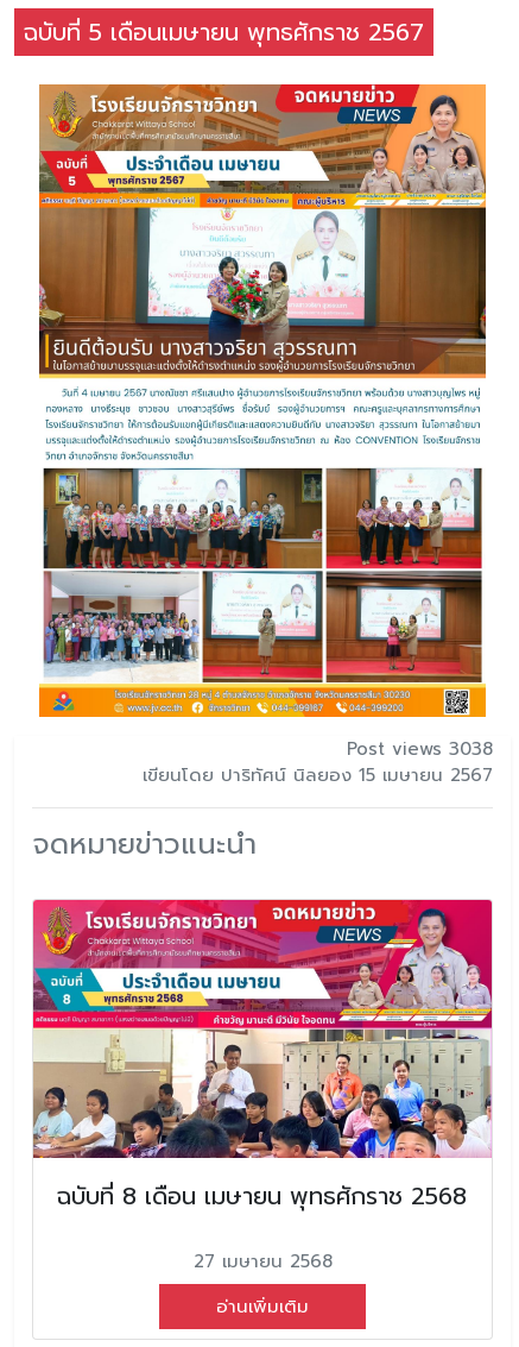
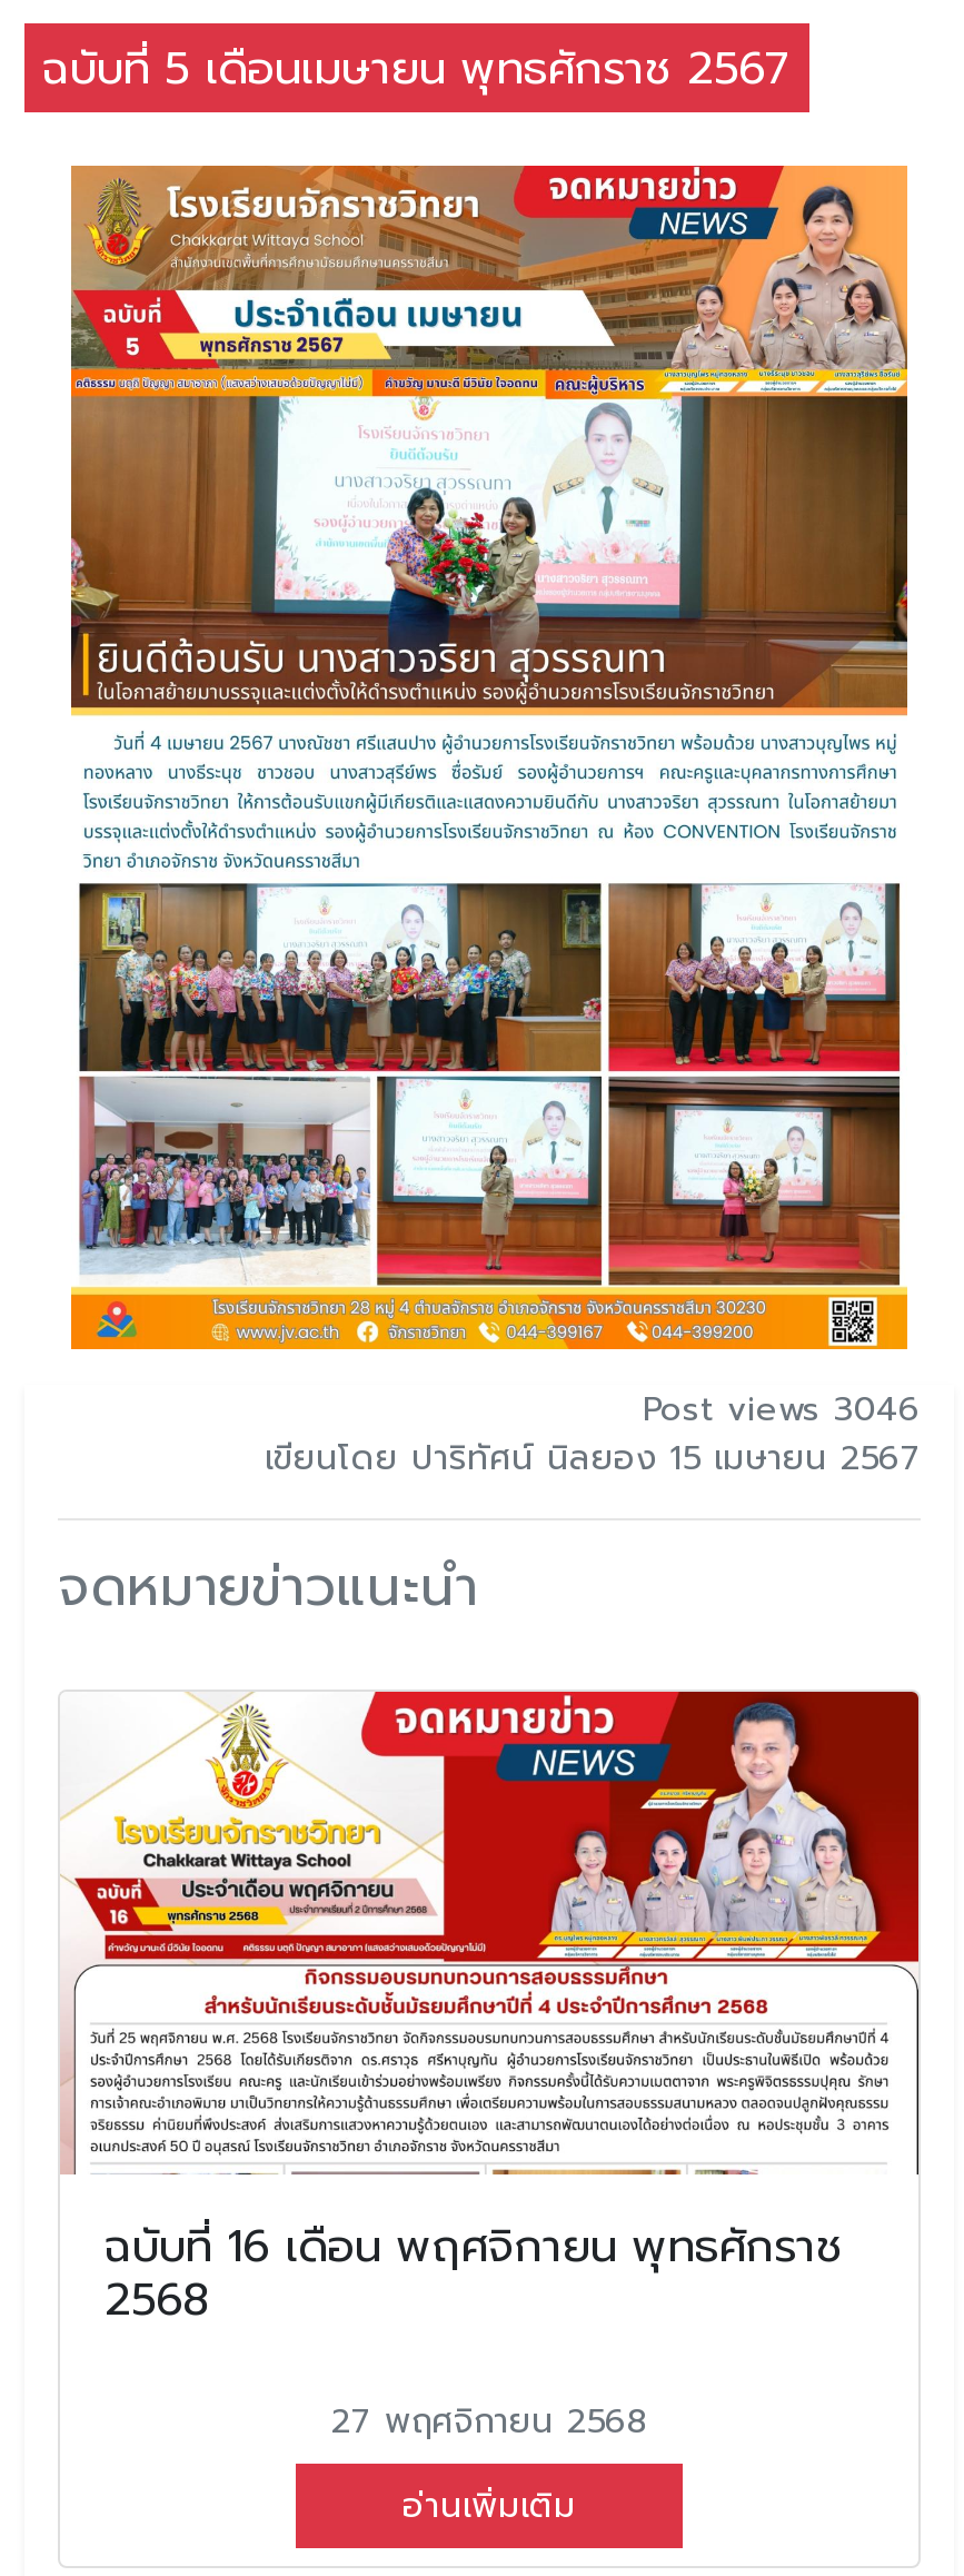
[347,736,493,762] Post views 3038 -> [643,1384,921,1433] Post views 3046
[32,899,493,1214] [image] | ฉบับที่ 8 เดือน เมษายน พุทธศักราช 2568 -> [60,1692,921,2332] [image] | ฉบับที่ 16 เดือน พฤศจิกายน พุทธศักราช | 2568
[193,1248,332,1274] 27 เมษายน 2568 -> [331,2397,647,2446] 27 พฤศจิกายน 2568

